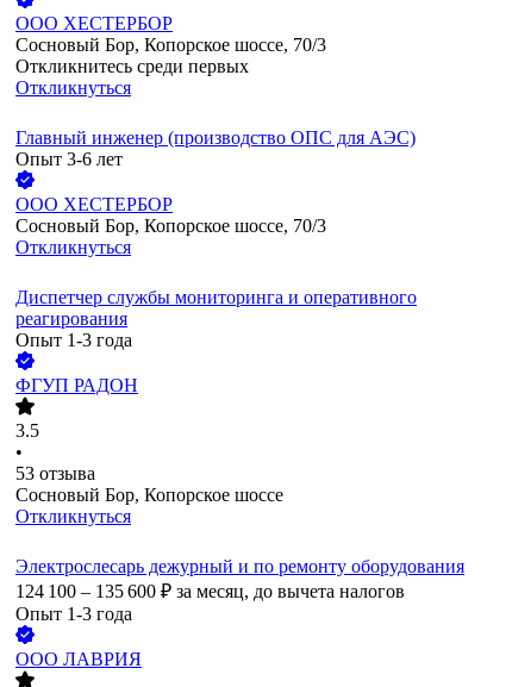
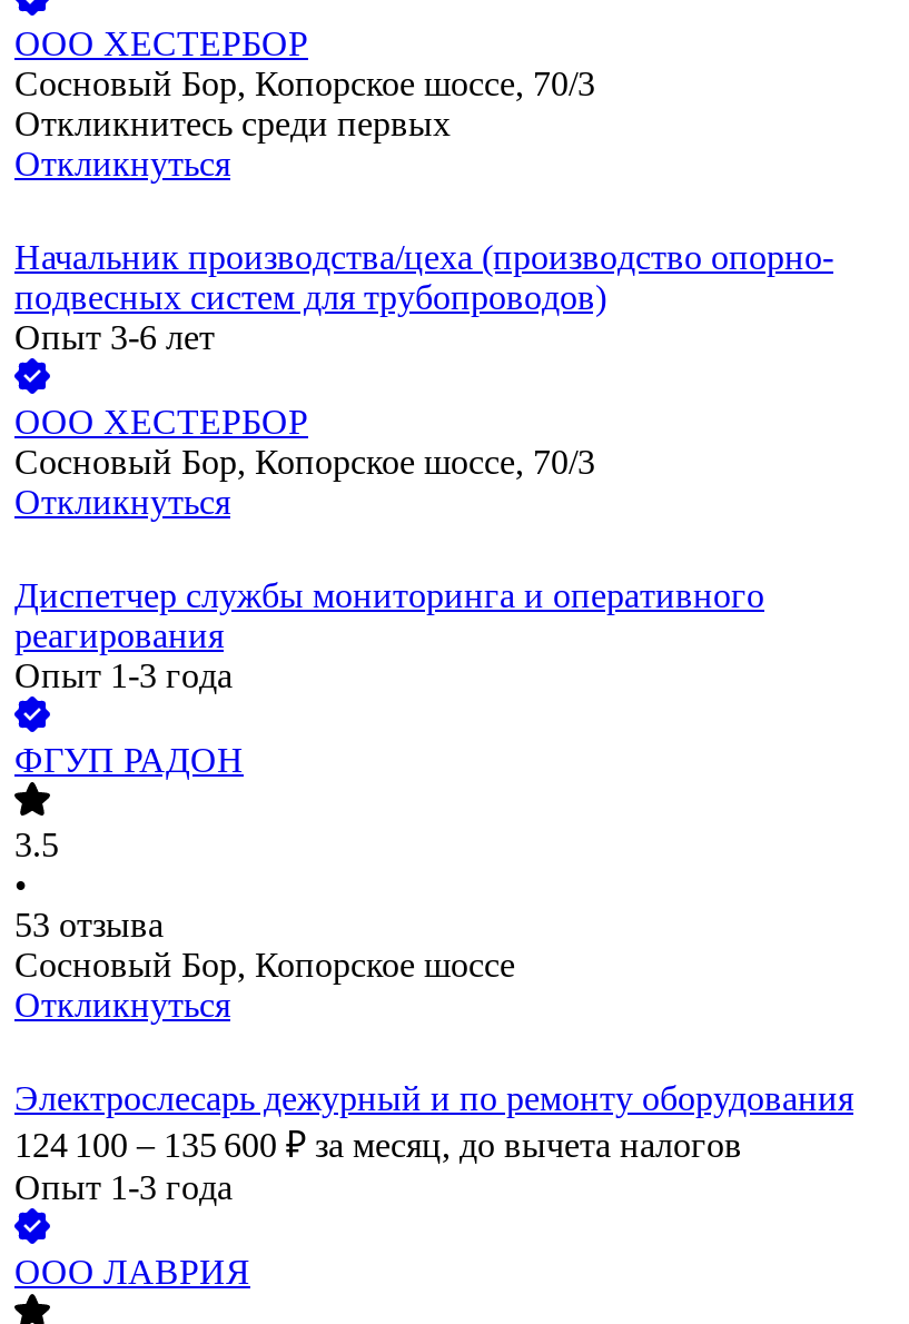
[15,128,416,148] Главный инженер (производство ОПС для АЭС) -> [14,239,833,317] Начальник производства/цеха (производство опорно- | подвесных систем для трубопроводов)

